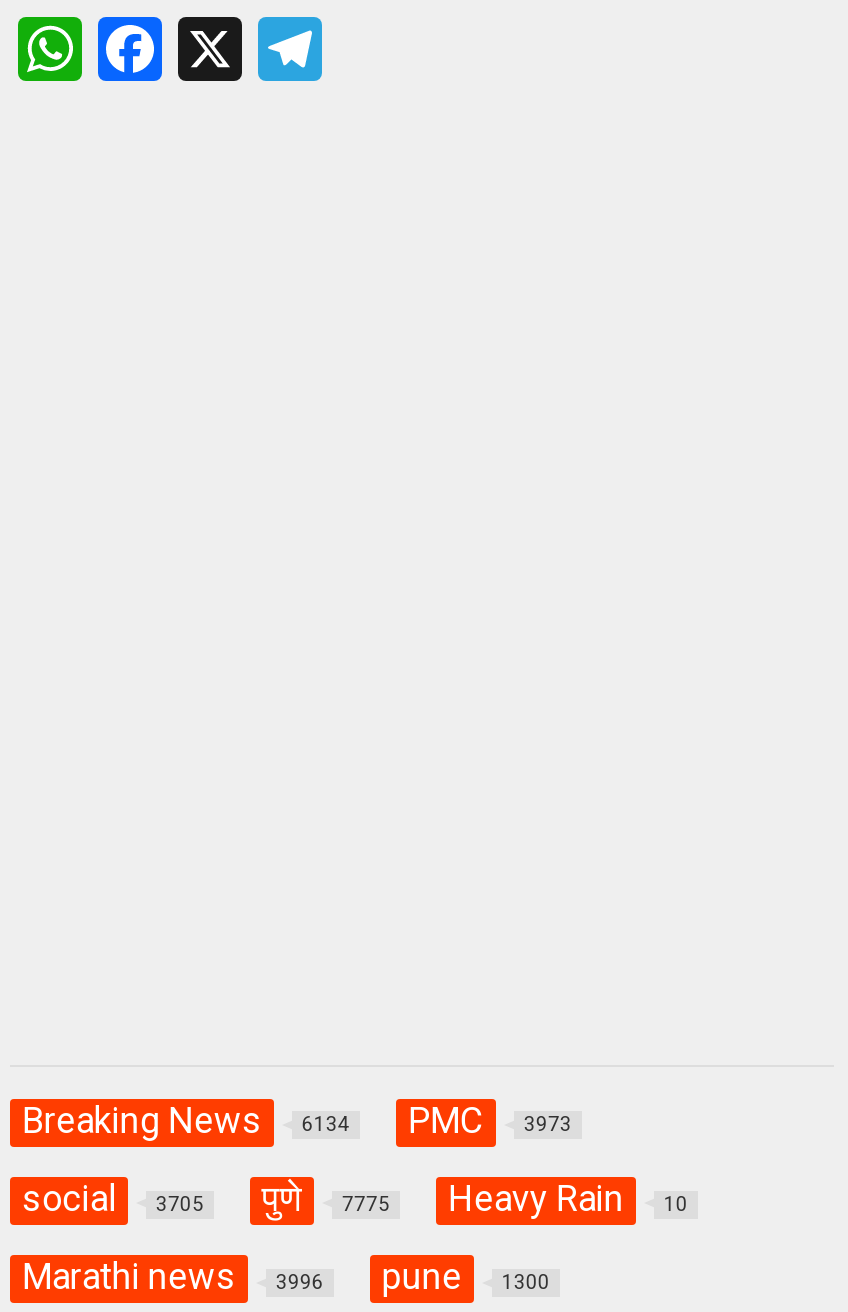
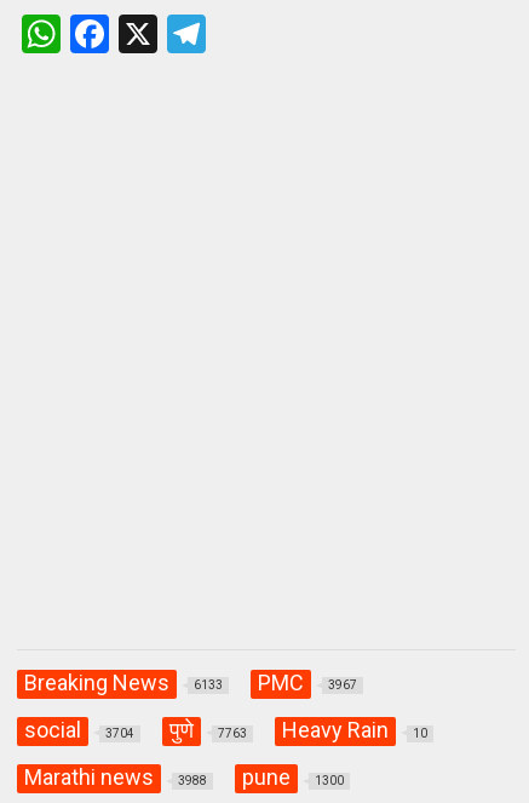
[22,1098,350,1140] Breaking News 6134 -> [24,669,223,695] Breaking News 6133
[408,1098,572,1140] PMC 3973 -> [258,669,357,695] PMC 3967
[22,1177,204,1219] social 3705 -> [24,717,134,742] social 3704
[262,1177,390,1219] पुणे 7775 -> [169,717,247,742] पुणे 7763
[22,1255,324,1297] Marathi news 3996 -> [24,764,207,790] Marathi news 3988

